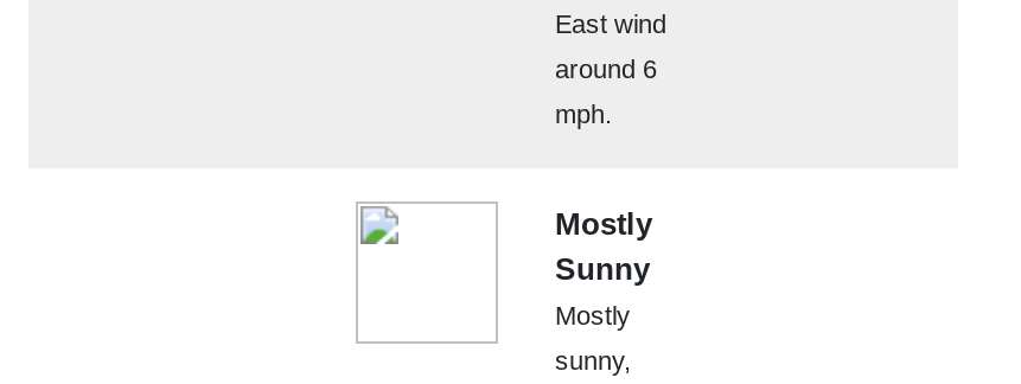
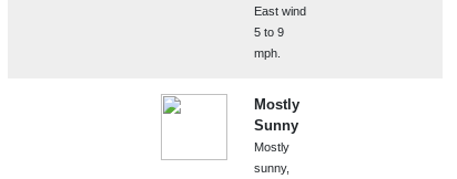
[555,55,657,83] around 6 -> [254,25,284,39] 5 to 9

